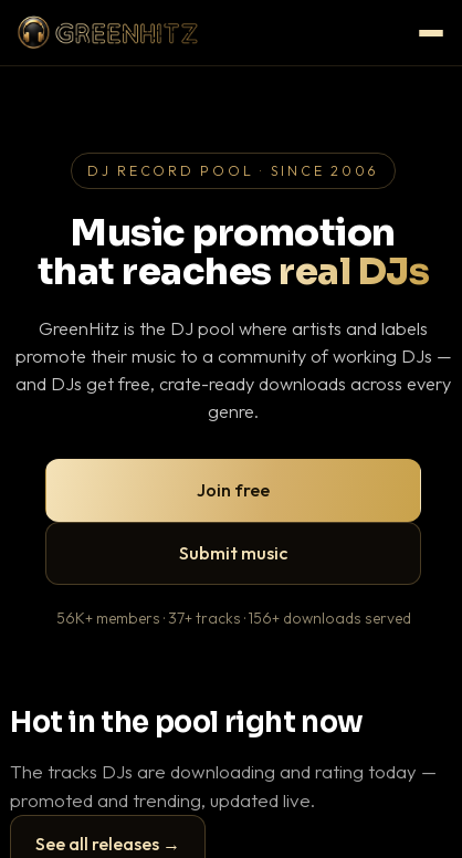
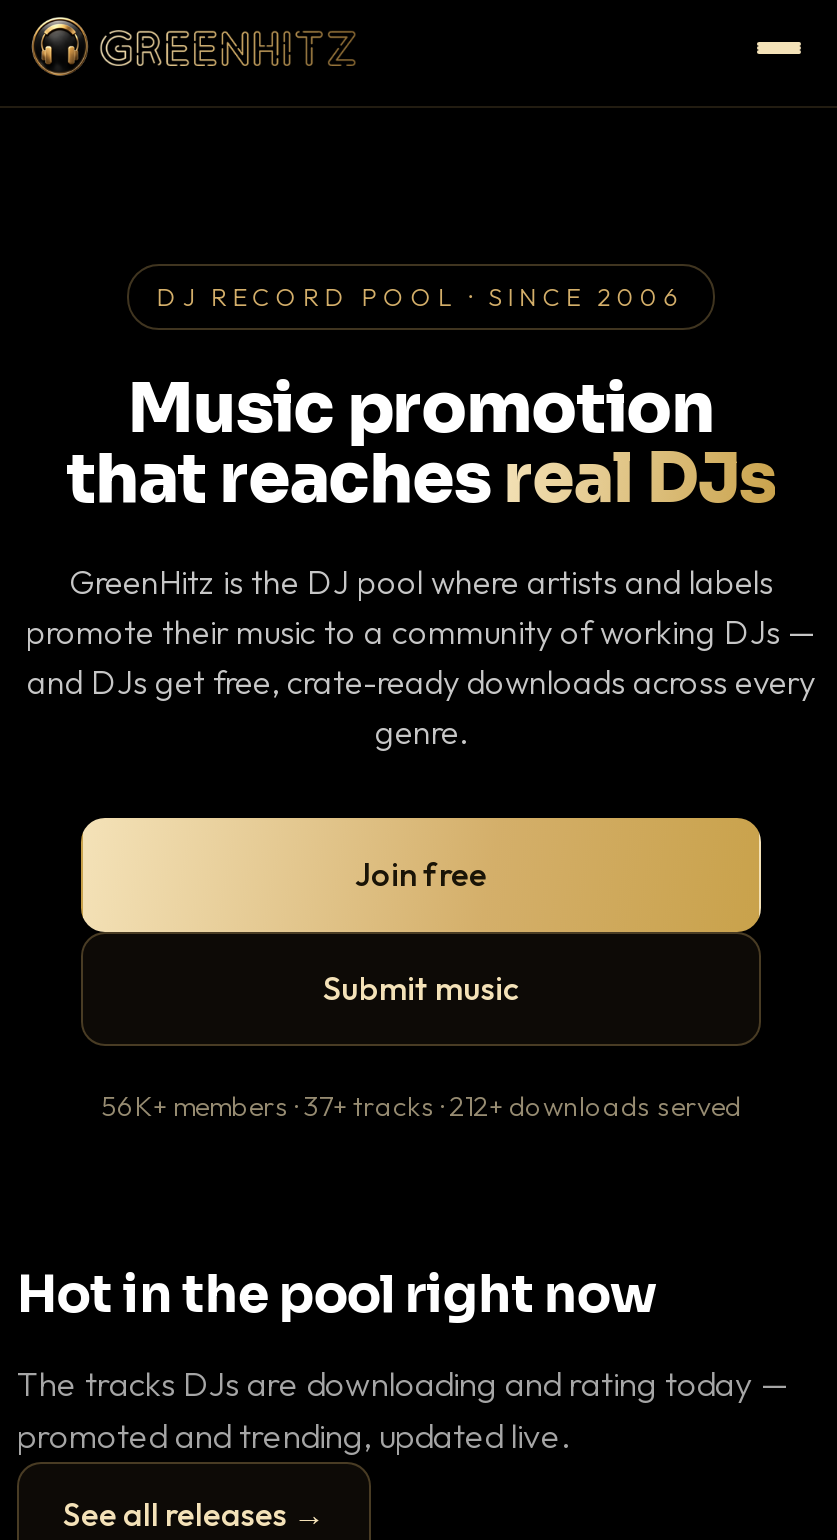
[56,608,411,628] 56K+ members · 37+ tracks · 156+ downloads served -> [101,1088,741,1124] 56K+ members · 37+ tracks · 212+ downloads served

